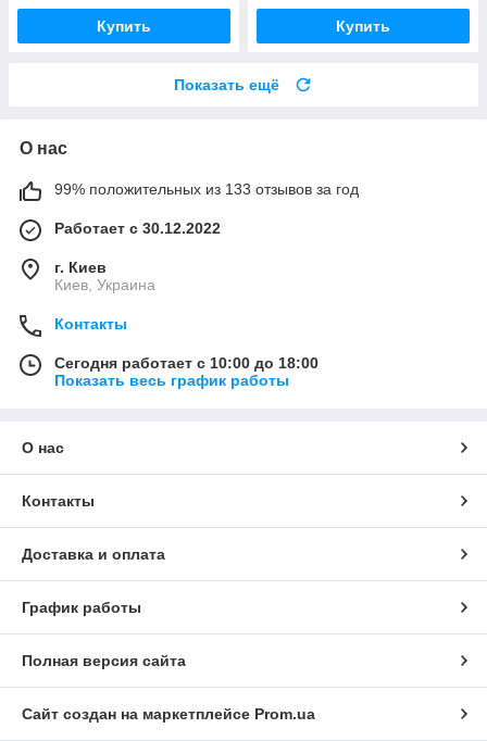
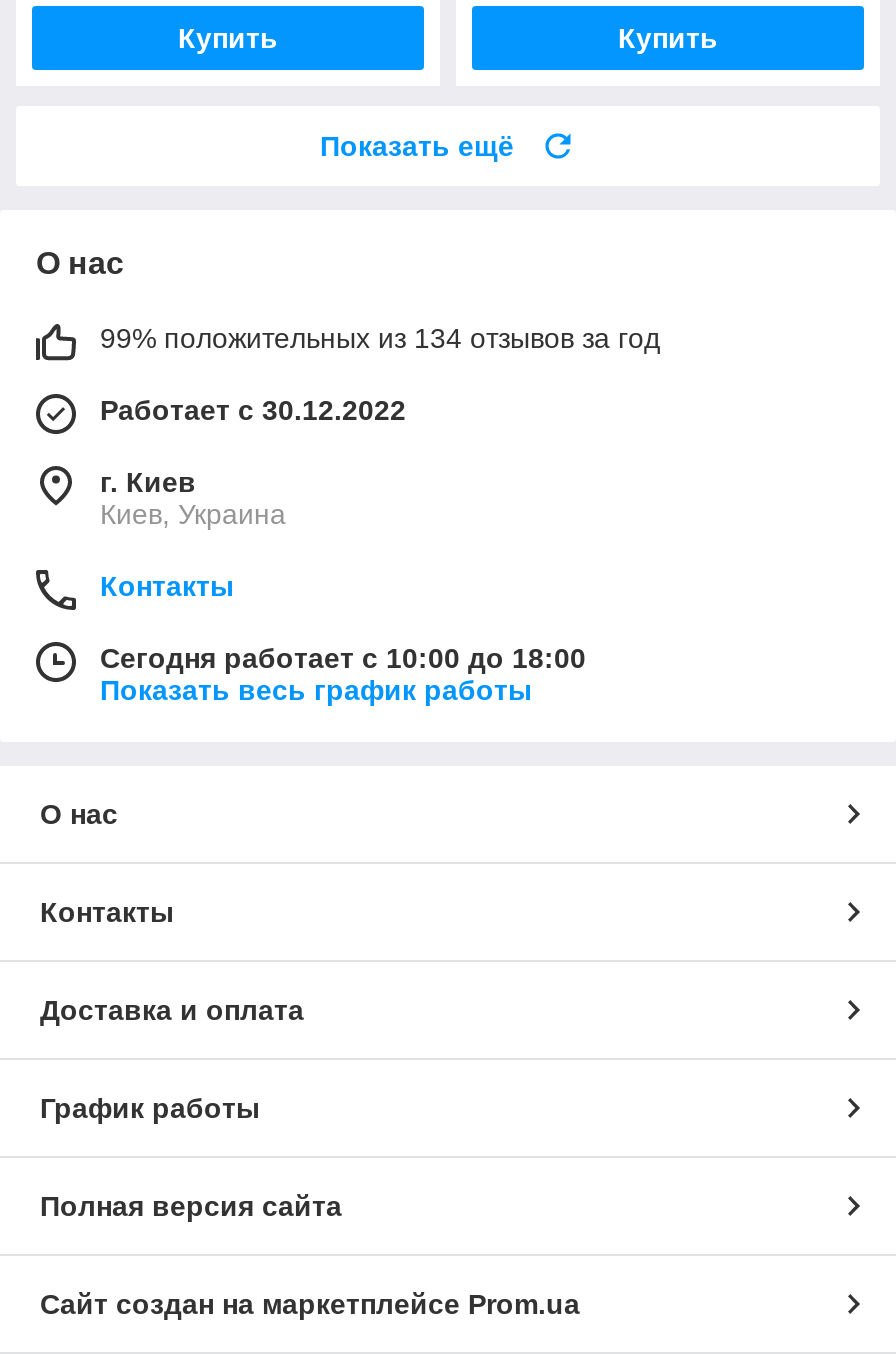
[54,180,359,198] 99% положительных из 133 отзывов за год -> [100,322,660,354] 99% положительных из 134 отзывов за год

